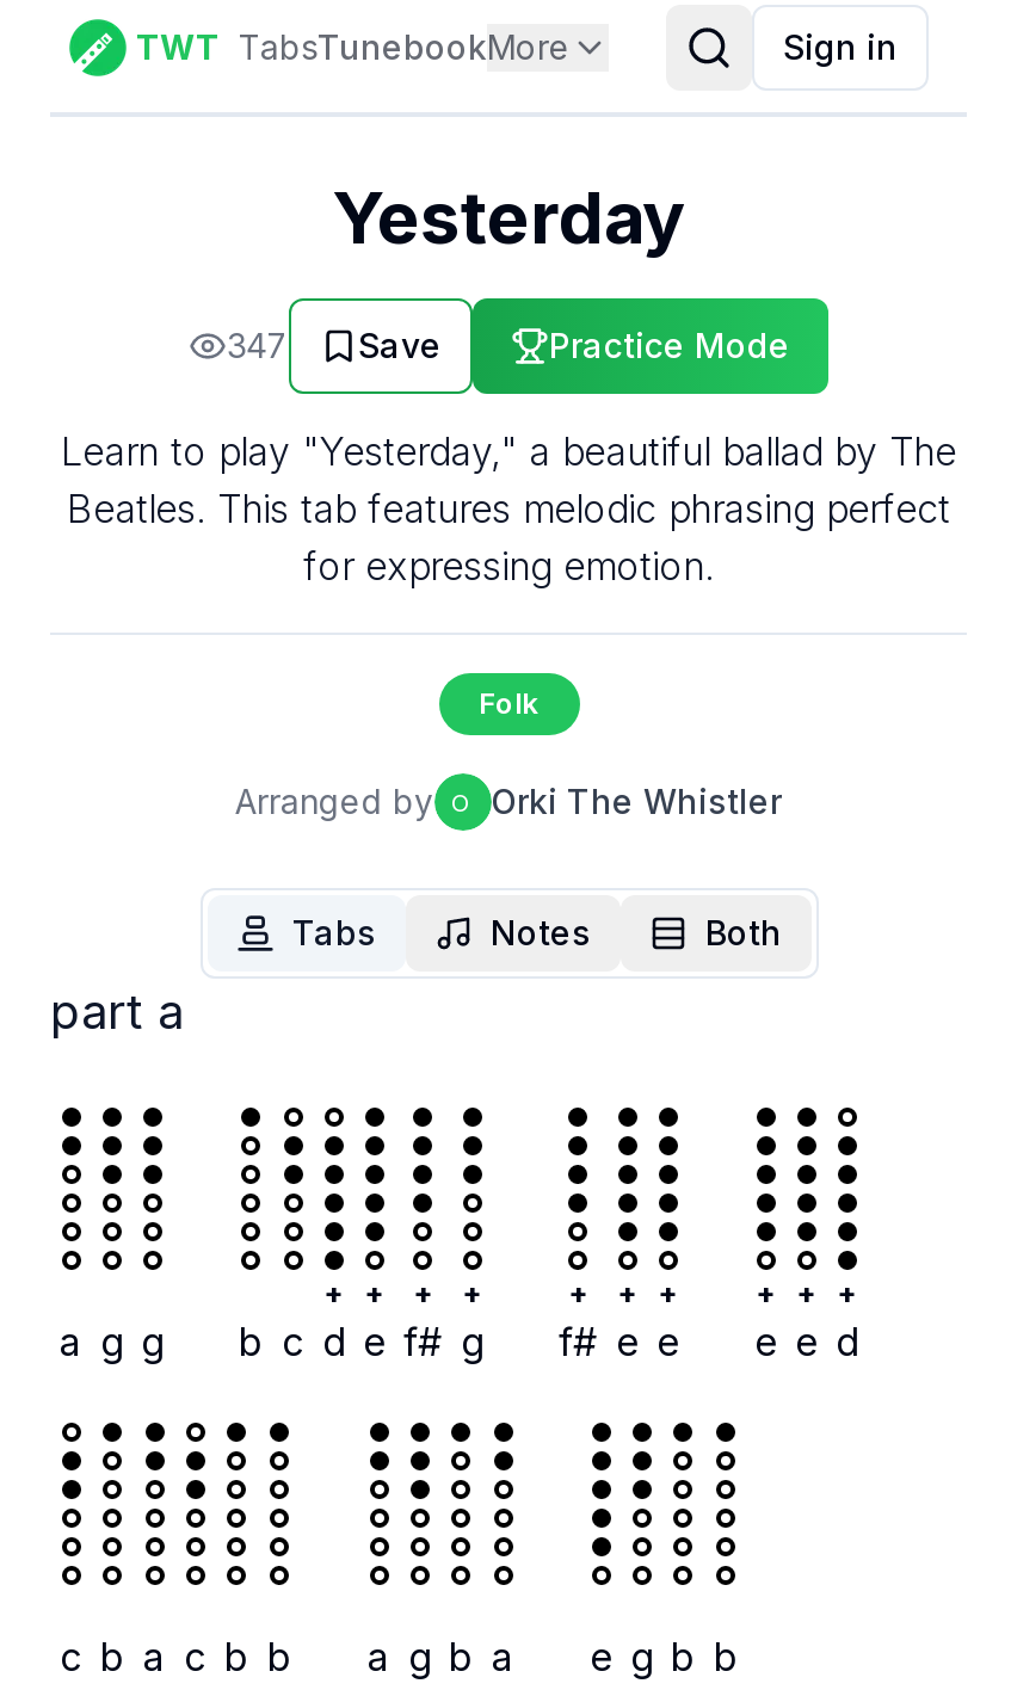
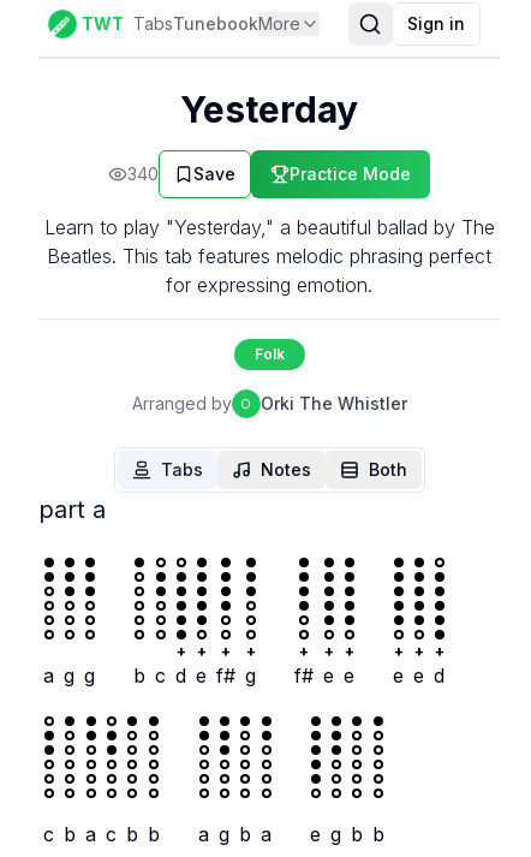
[227,325,442,365] 347 Save -> [127,163,235,184] 340 Save

